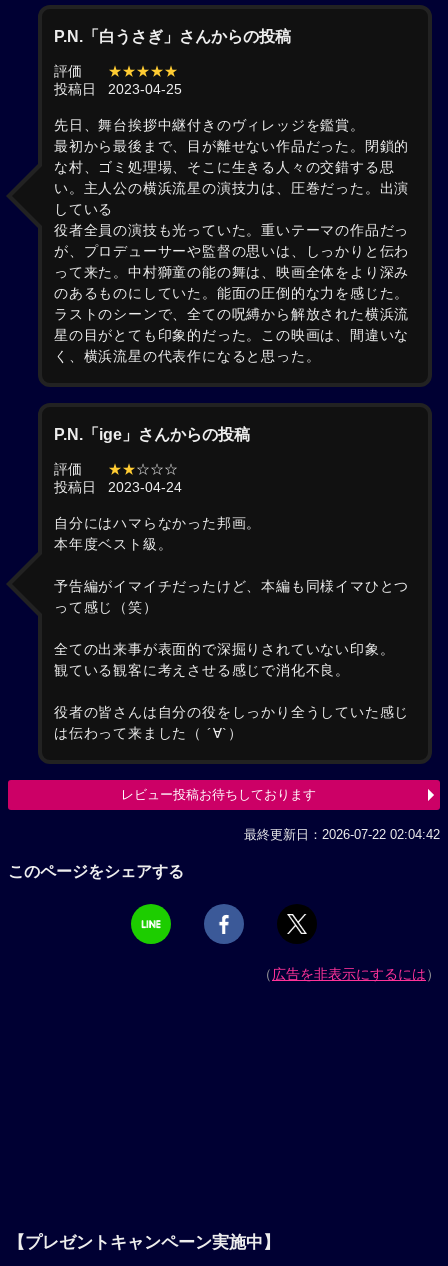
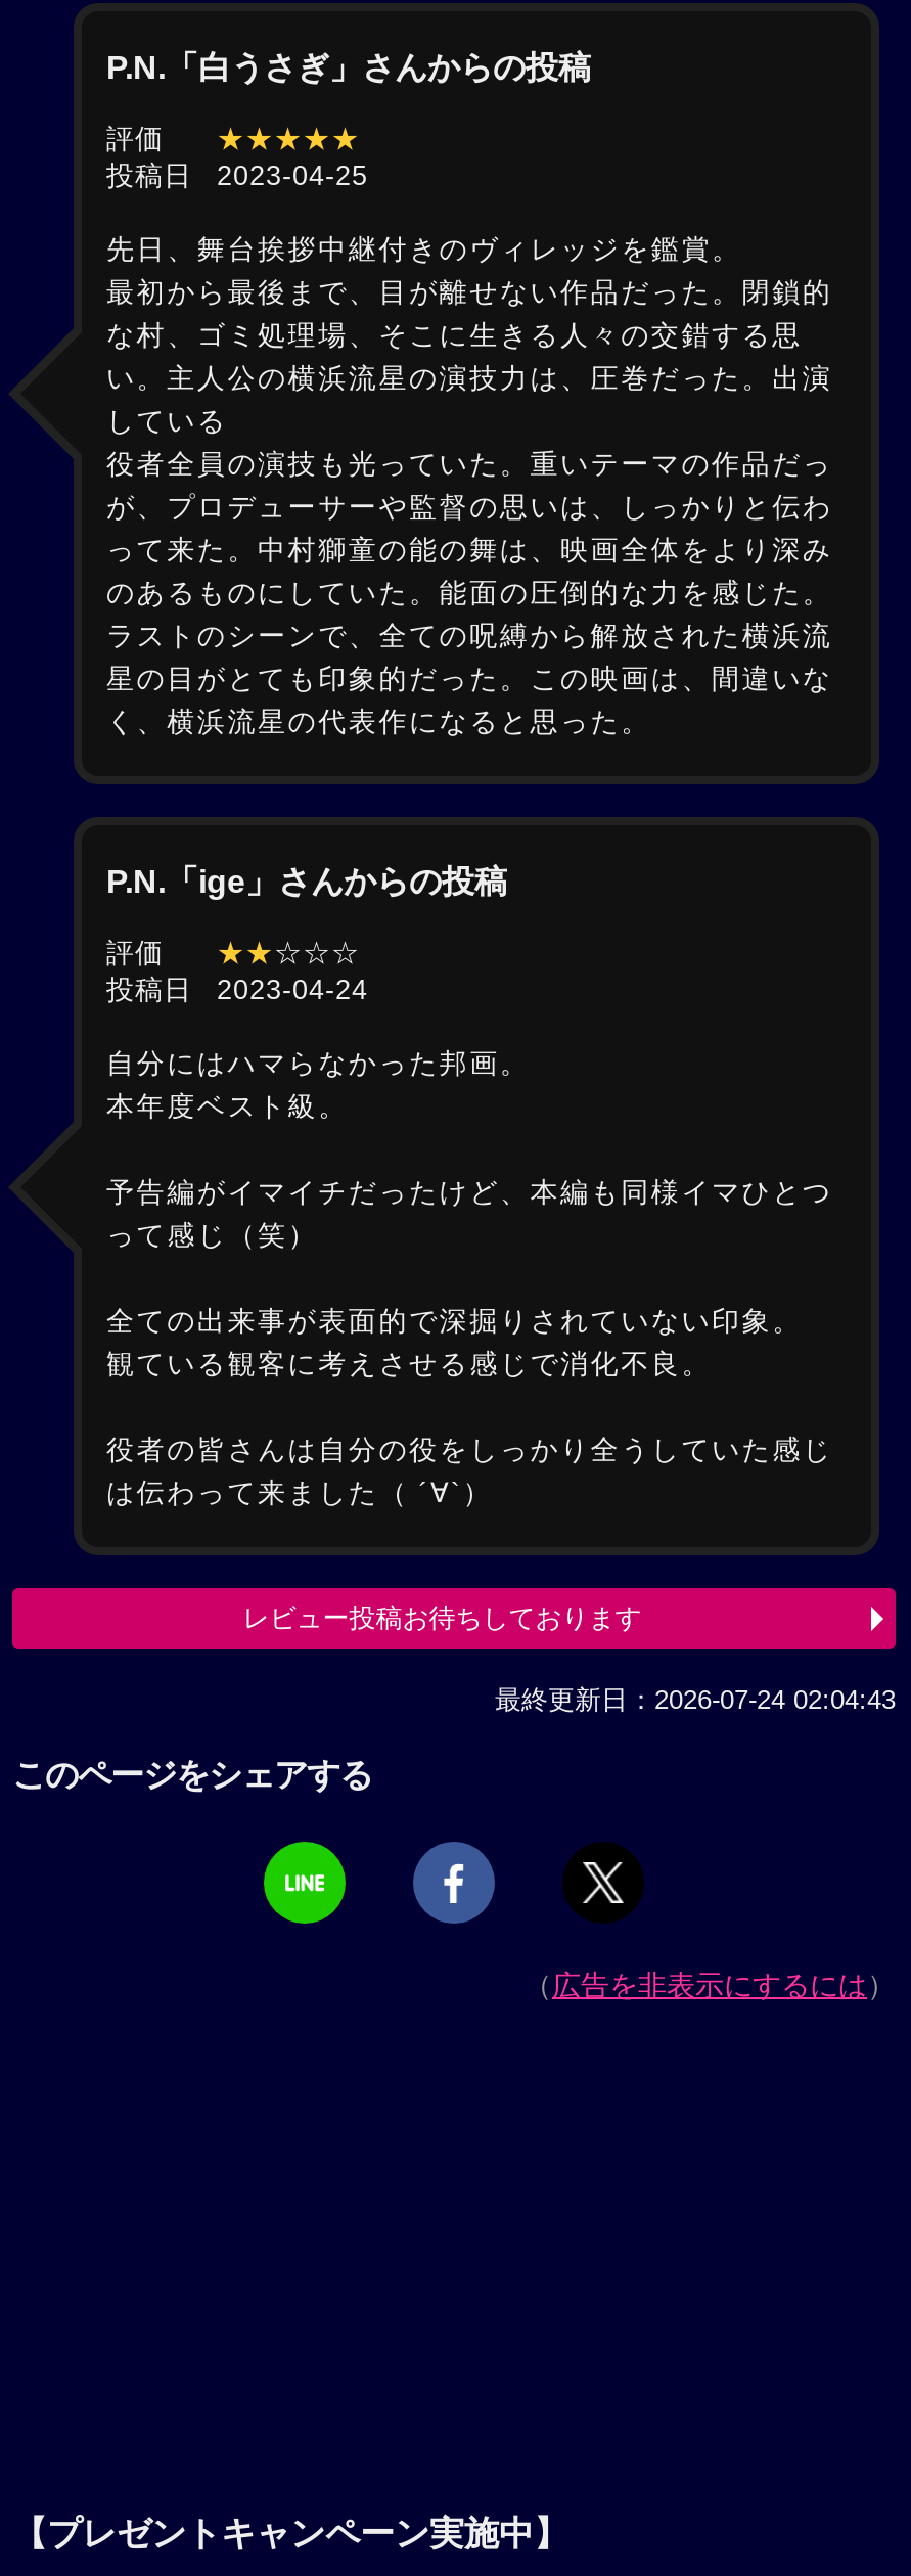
[244,827,440,842] 最終更新日：2026-07-22 02:04:42 -> [495,1684,896,1715] 最終更新日：2026-07-24 02:04:43

